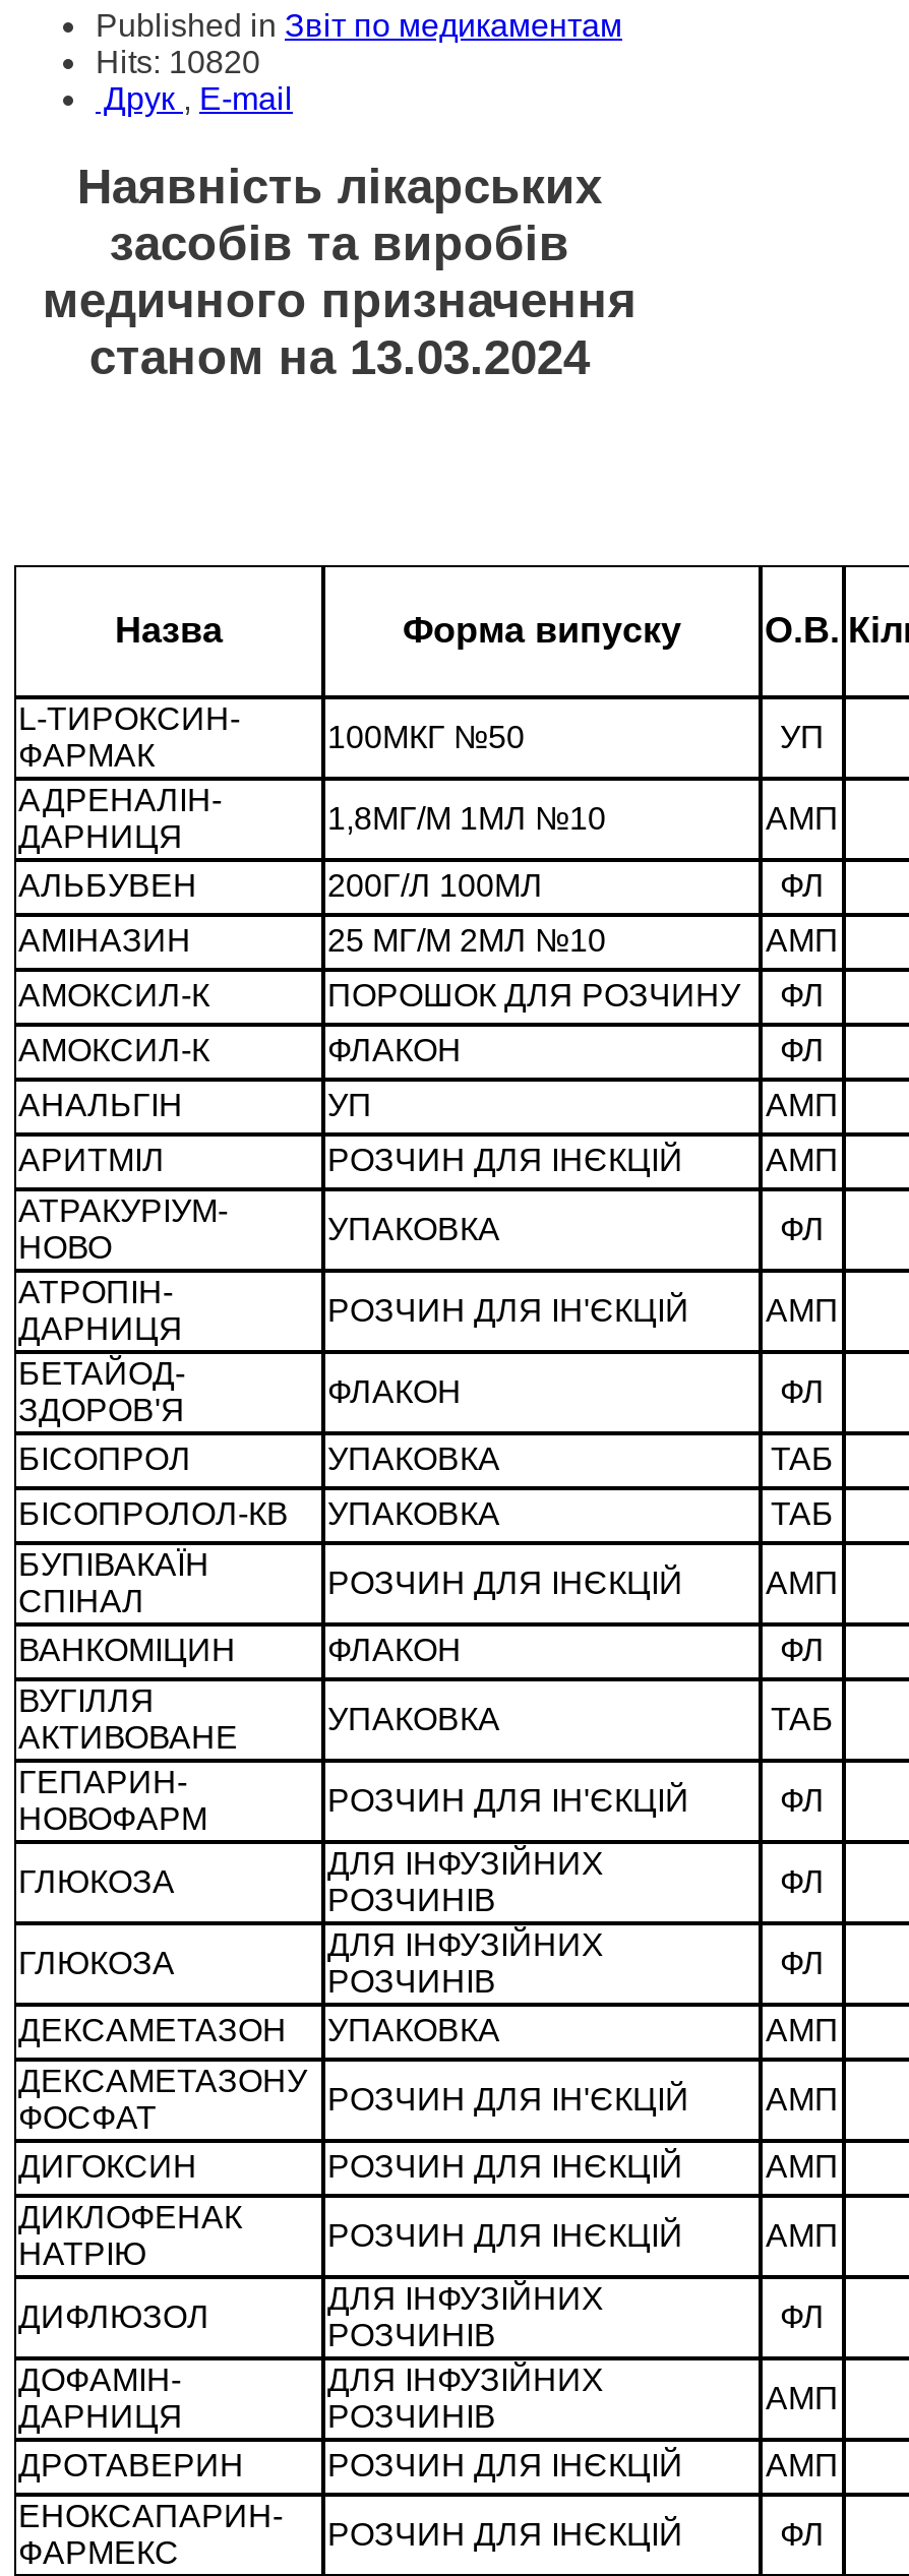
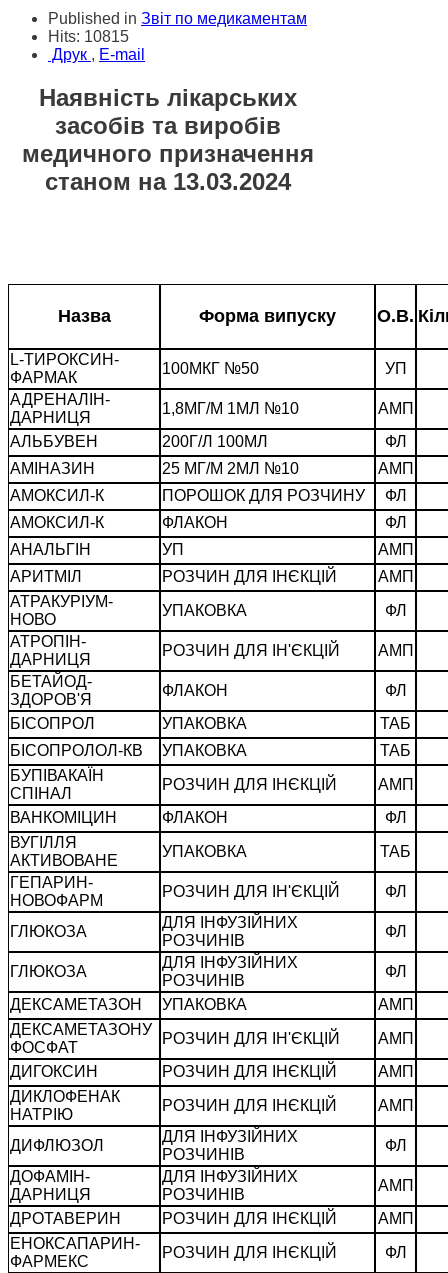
[96,45,260,80] Hits: 10820 -> [48,28,129,45] Hits: 10815

